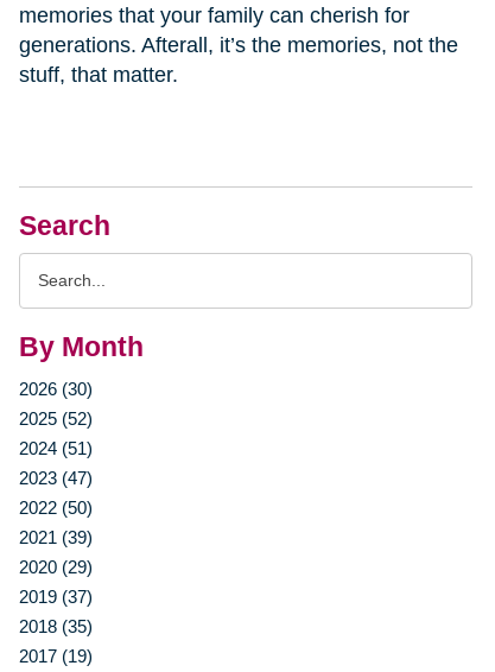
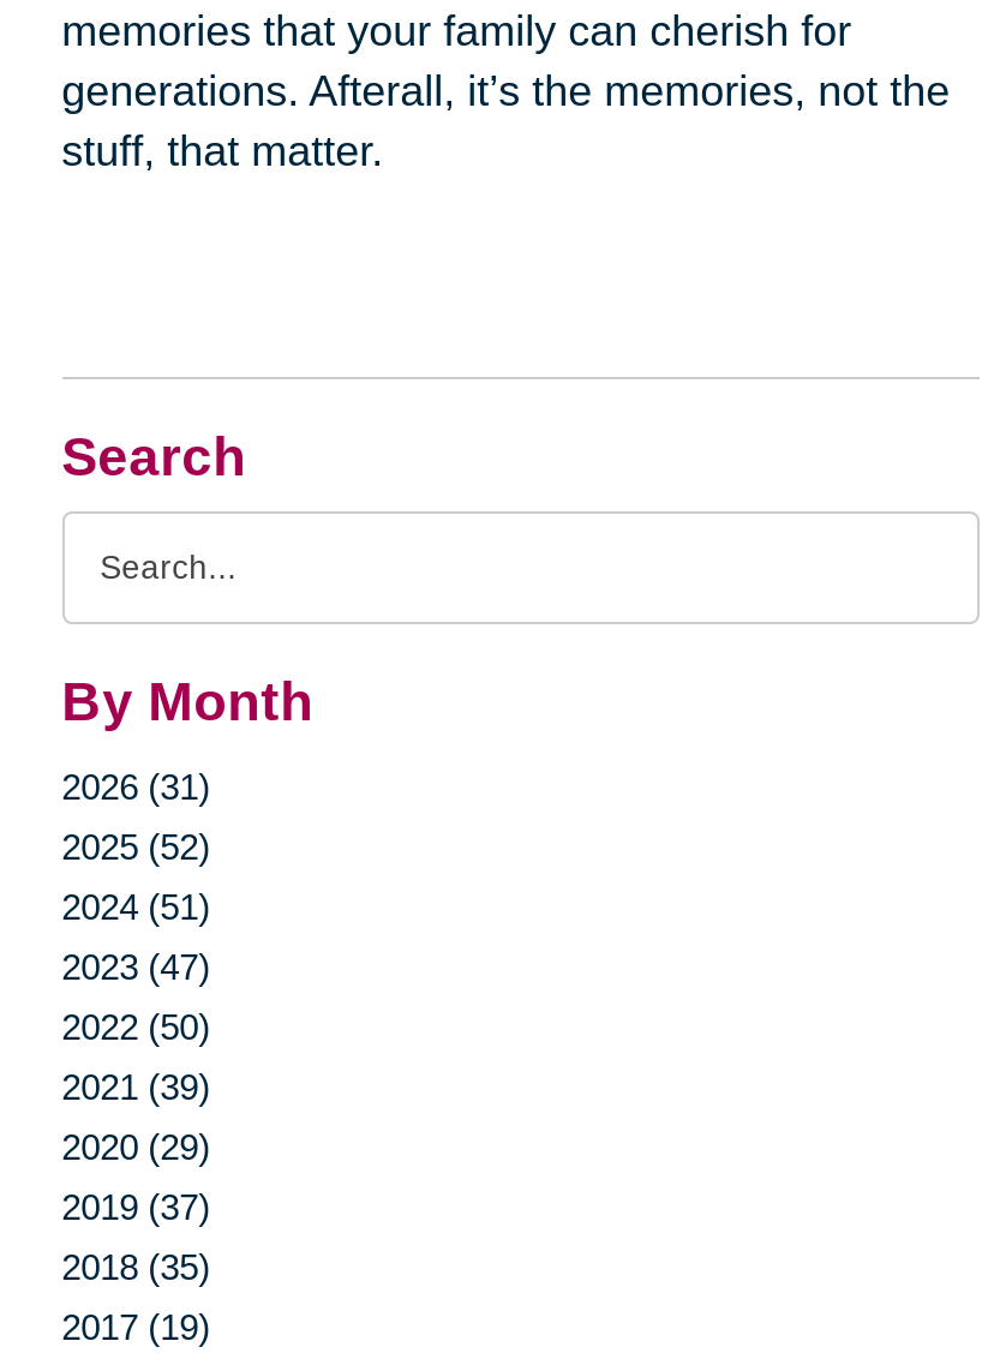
[19,379,92,399] 2026 (30) -> [62,767,211,808] 2026 (31)

